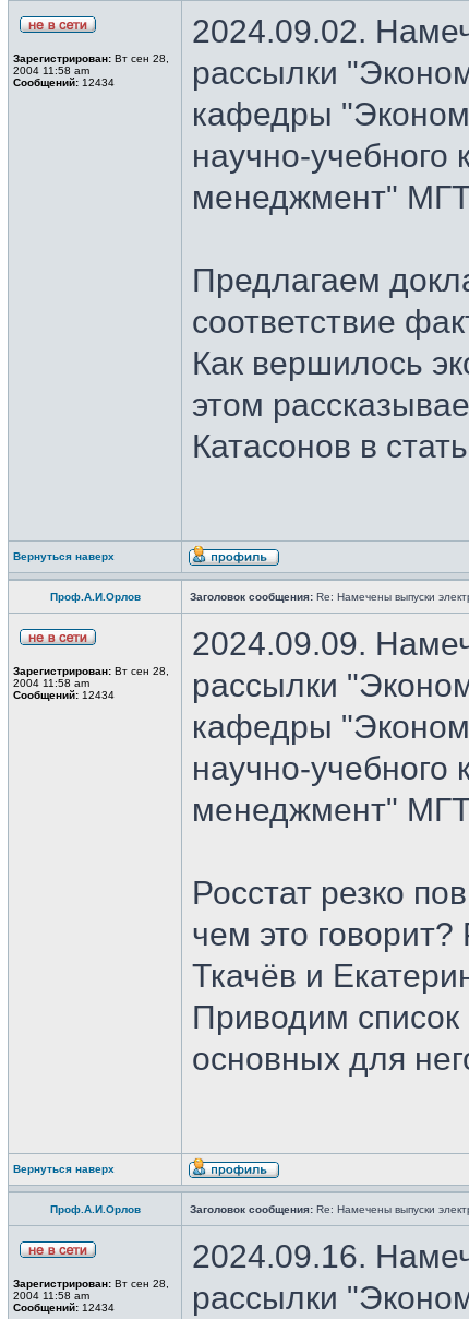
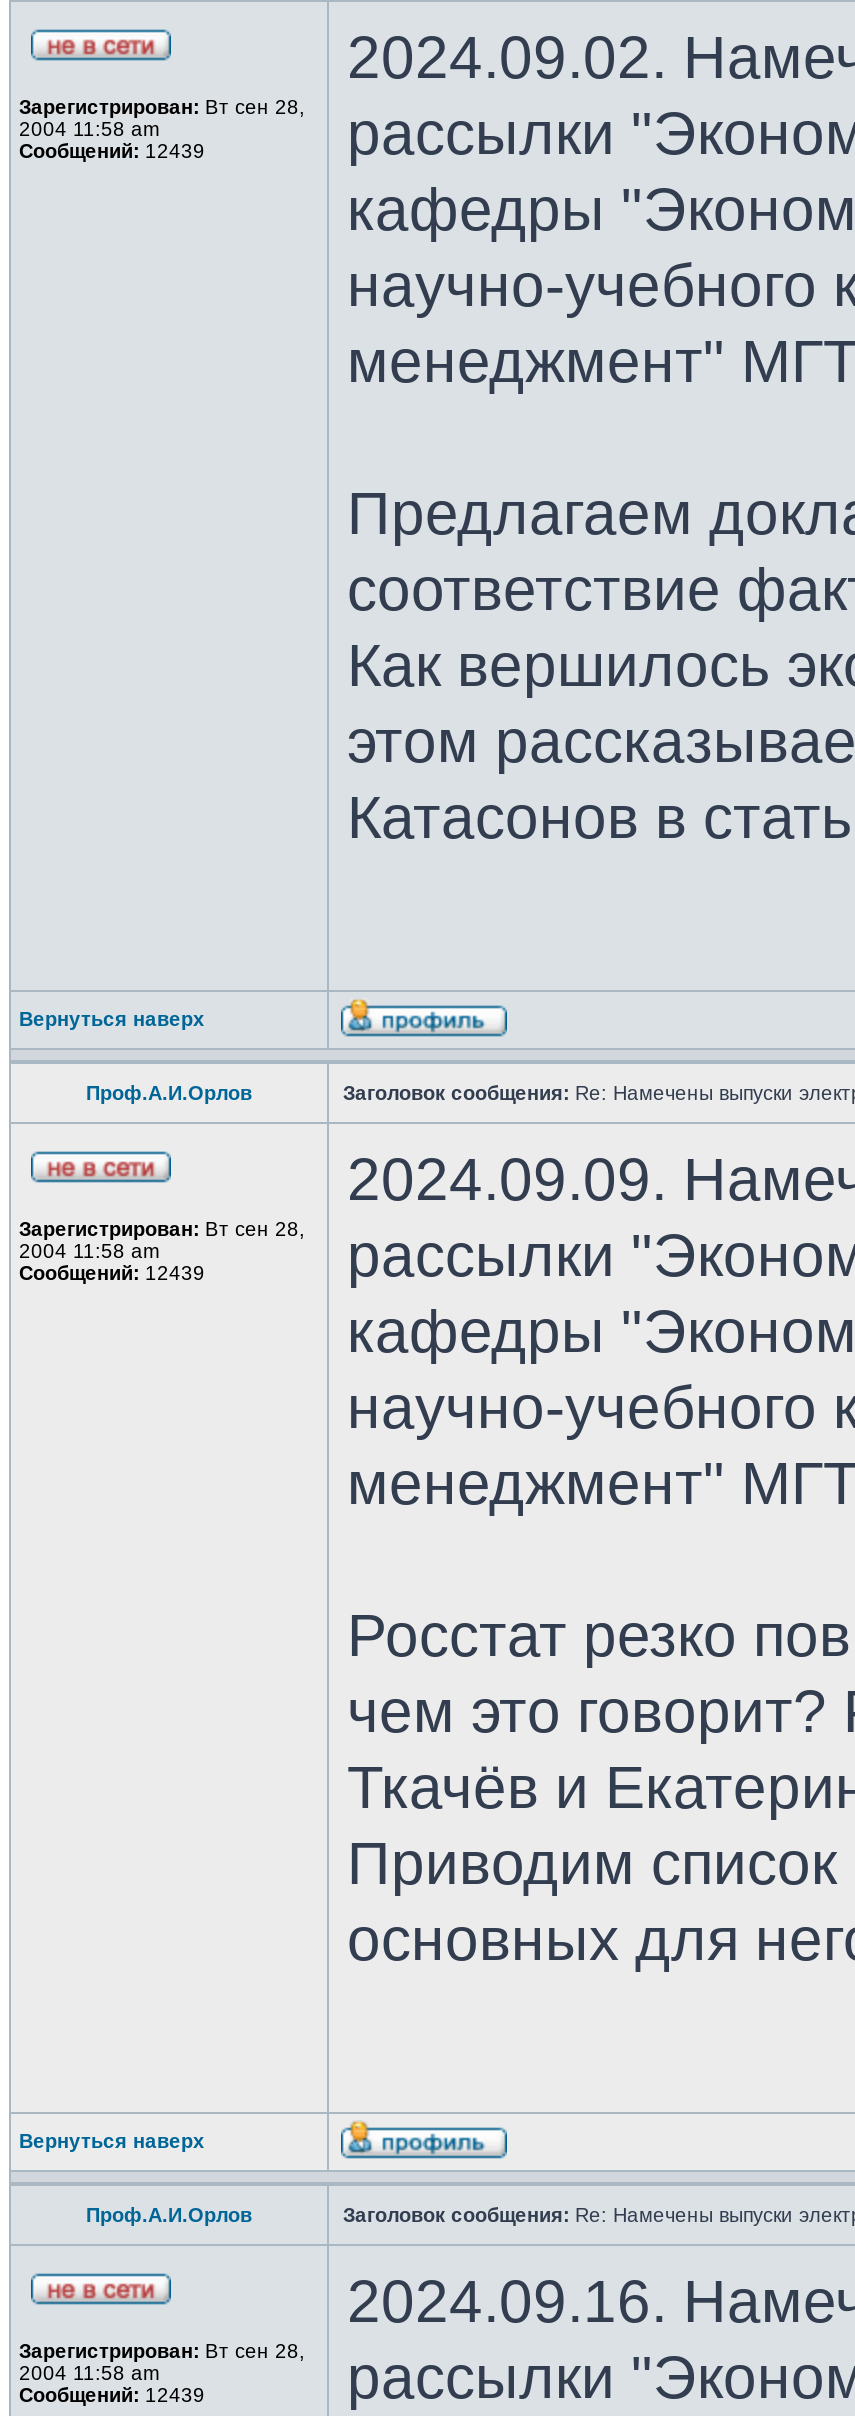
[13,76,115,88] Сообщений: 12434 -> [19,140,205,162] Сообщений: 12439
[13,689,115,701] Сообщений: 12434 -> [19,1262,205,1284] Сообщений: 12439
[13,1302,115,1314] Сообщений: 12434 -> [19,2384,205,2406] Сообщений: 12439

